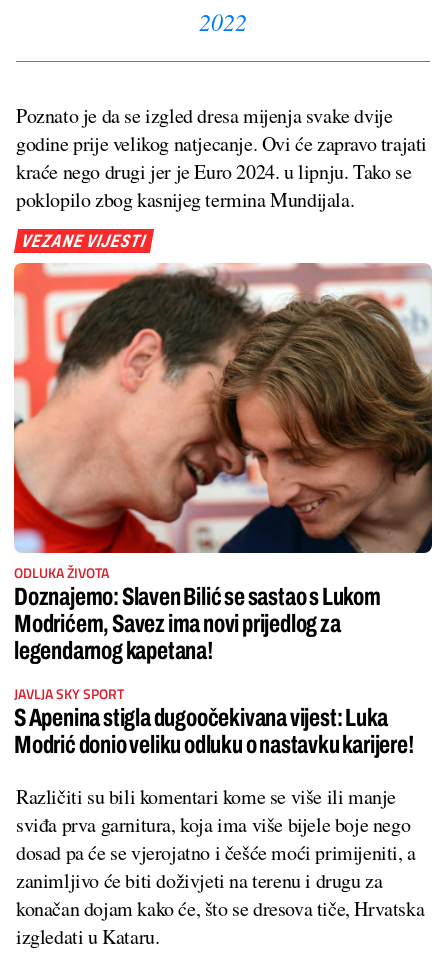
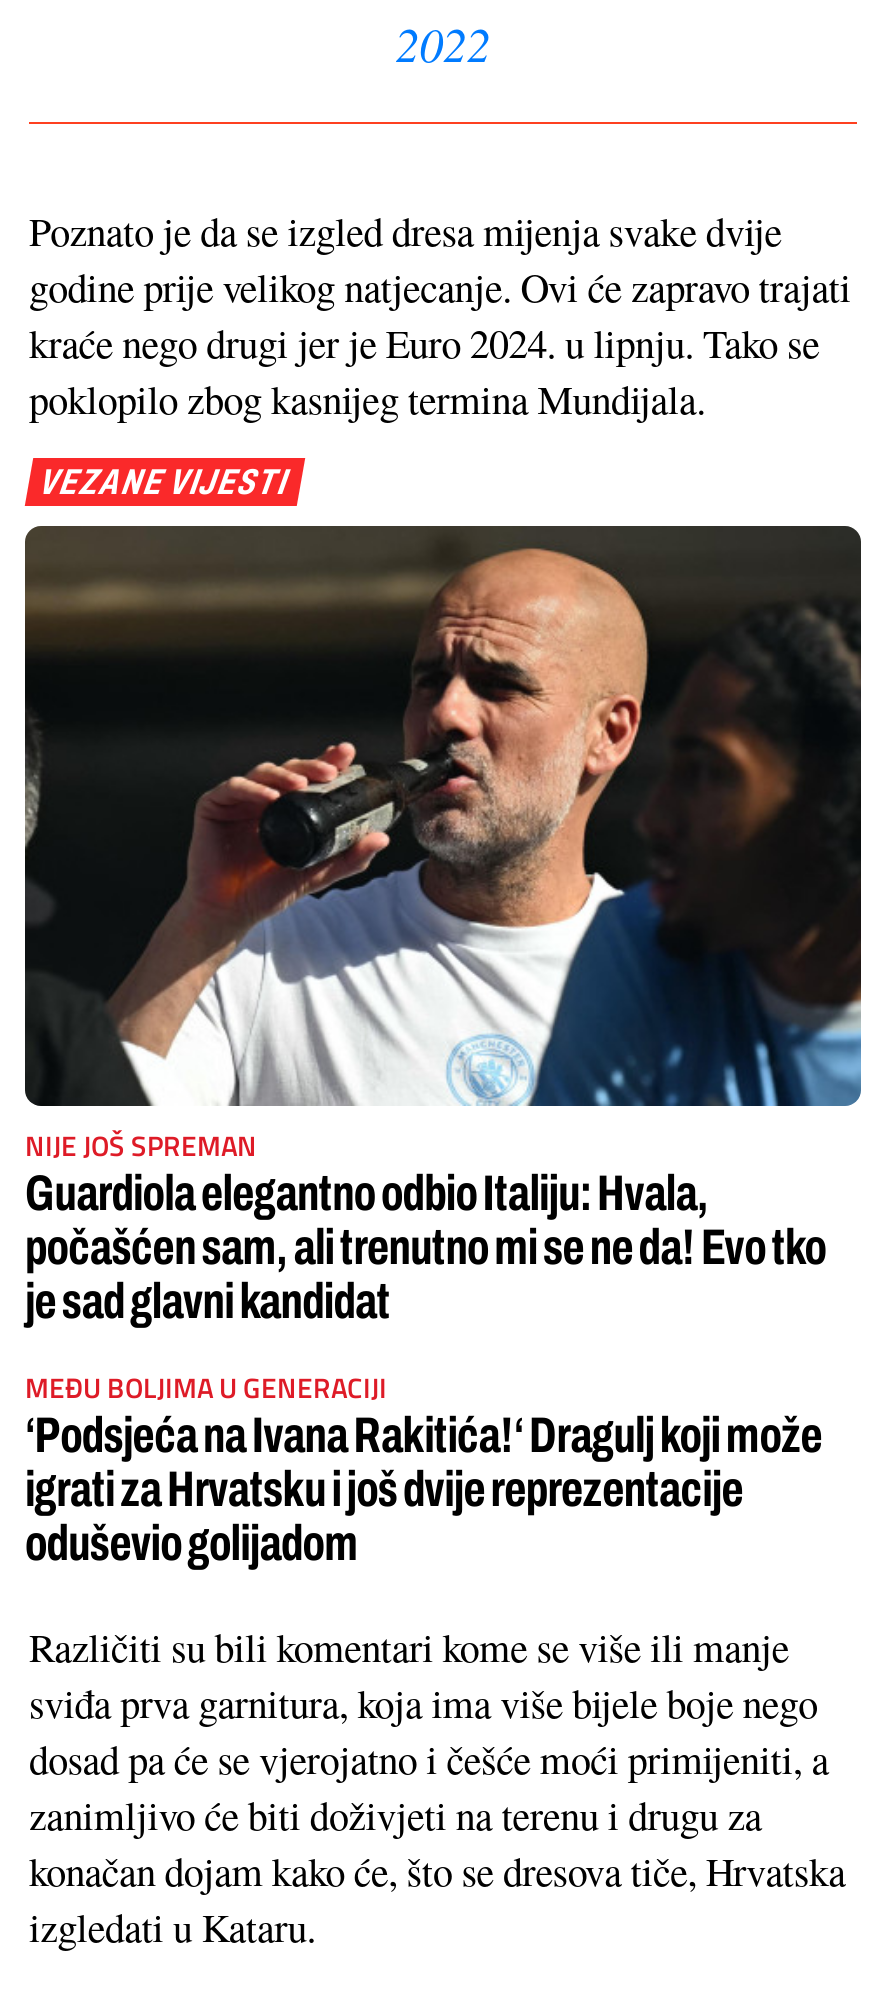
[13,262,433,664] [image] | ODLUKA ŽIVOTA | Doznajemo: Slaven Bilić se sastao s Lukom | Modrićem, Savez ima novi prijedlog za | legendarnog kapetana! -> [23,524,863,1328] [image] | NIJE JOŠ SPREMAN | Guardiola elegantno odbio Italiju: Hvala, | počašćen sam, ali trenutno mi se ne da! Evo tko | je sad glavni kandidat
[14,683,415,758] JAVLJA SKY SPORT | S Apenina stigla dugoočekivana vijest: Luka | Modrić donio veliku odluku o nastavku karijere! -> [25,1366,822,1570] MEĐU BOLJIMA U GENERACIJI | ‘Podsjeća na Ivana Rakitića!‘ Dragulj koji može | igrati za Hrvatsku i još dvije reprezentacije | oduševio golijadom

